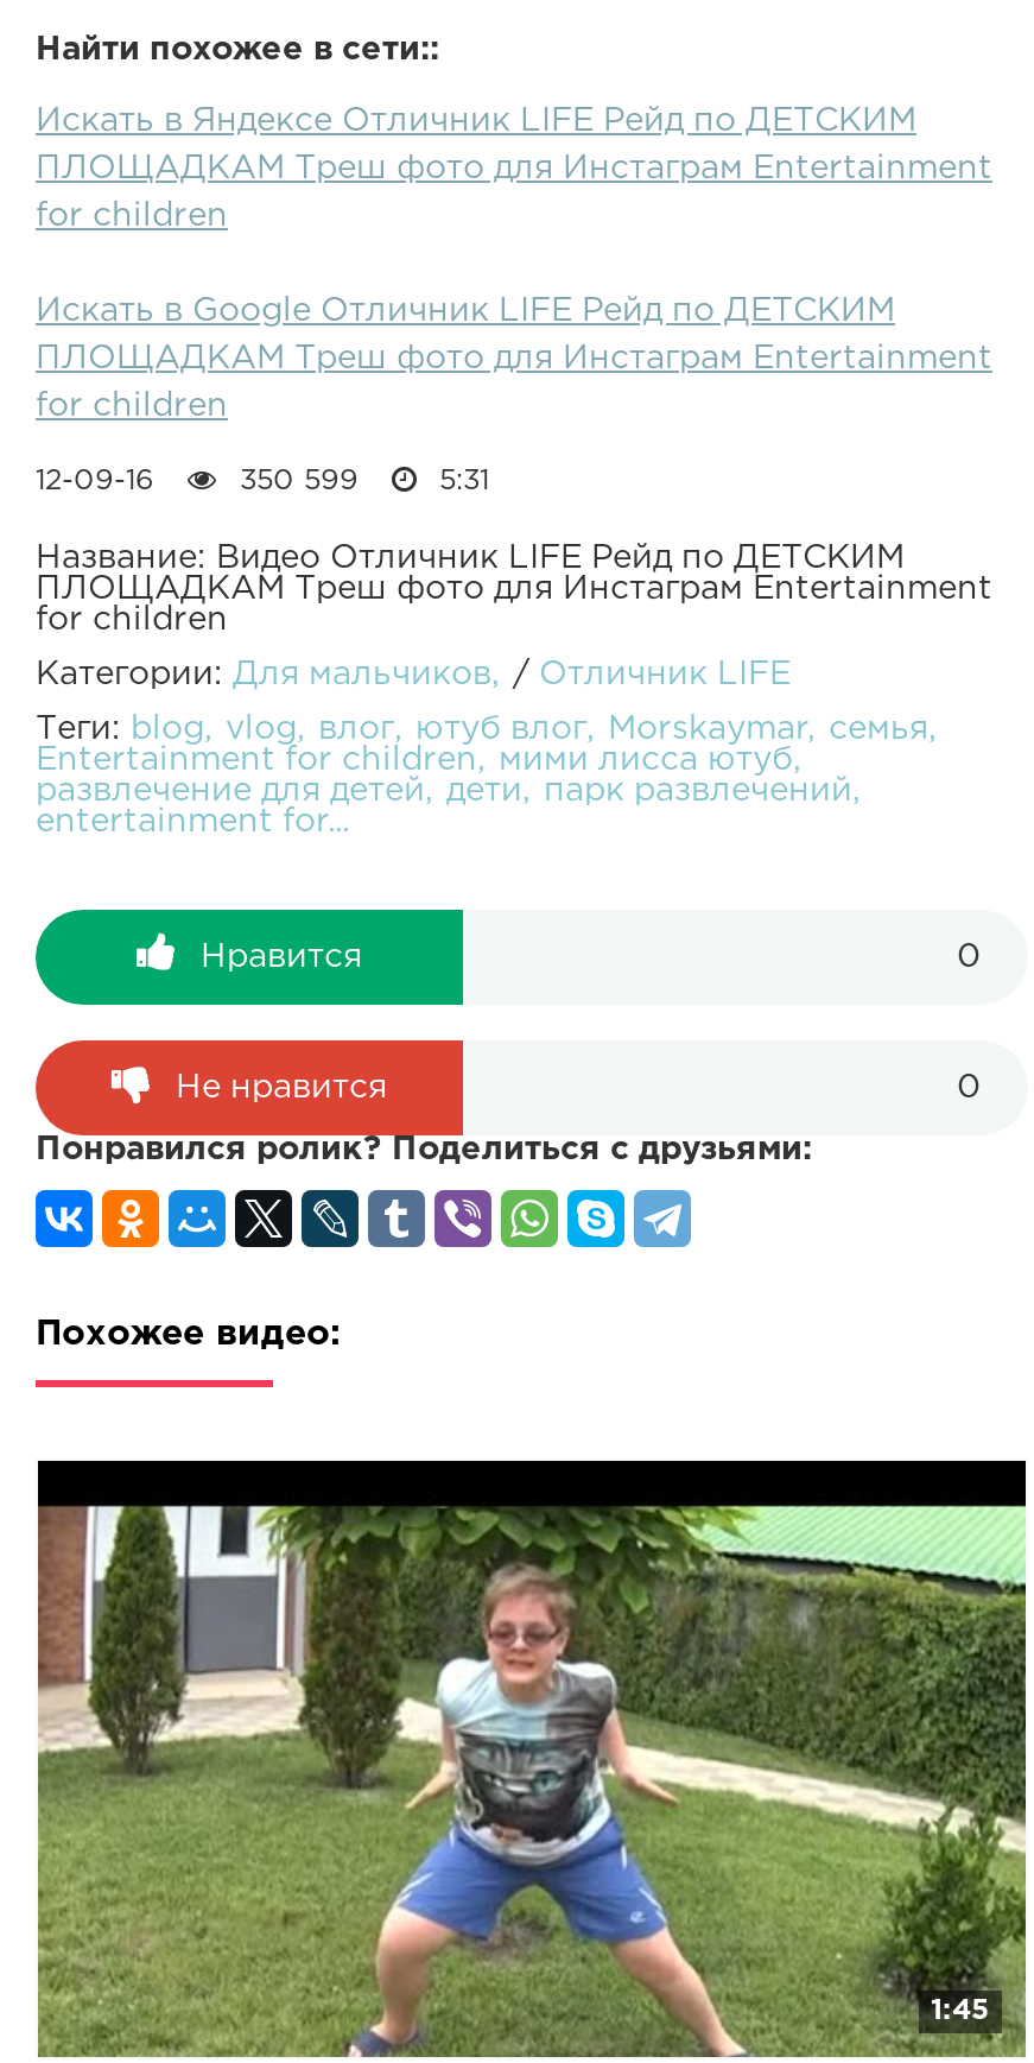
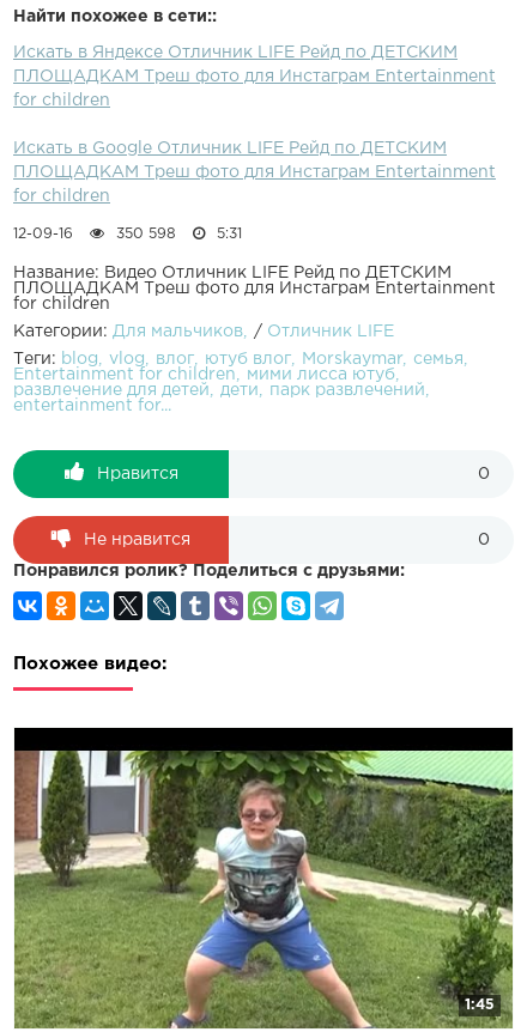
[240,468,359,495] 350 599 -> [116,228,176,241] 350 598

